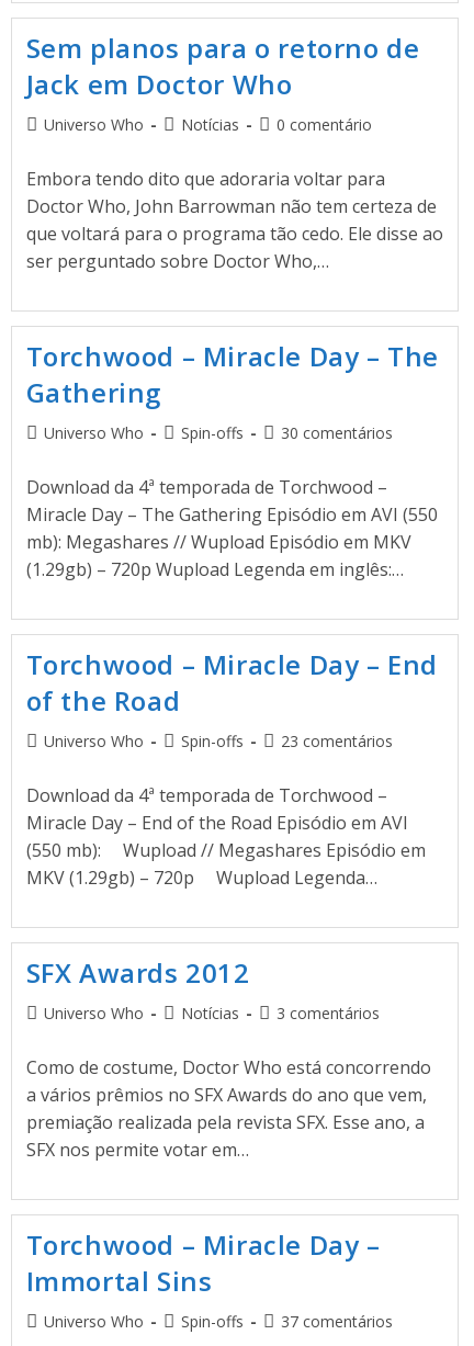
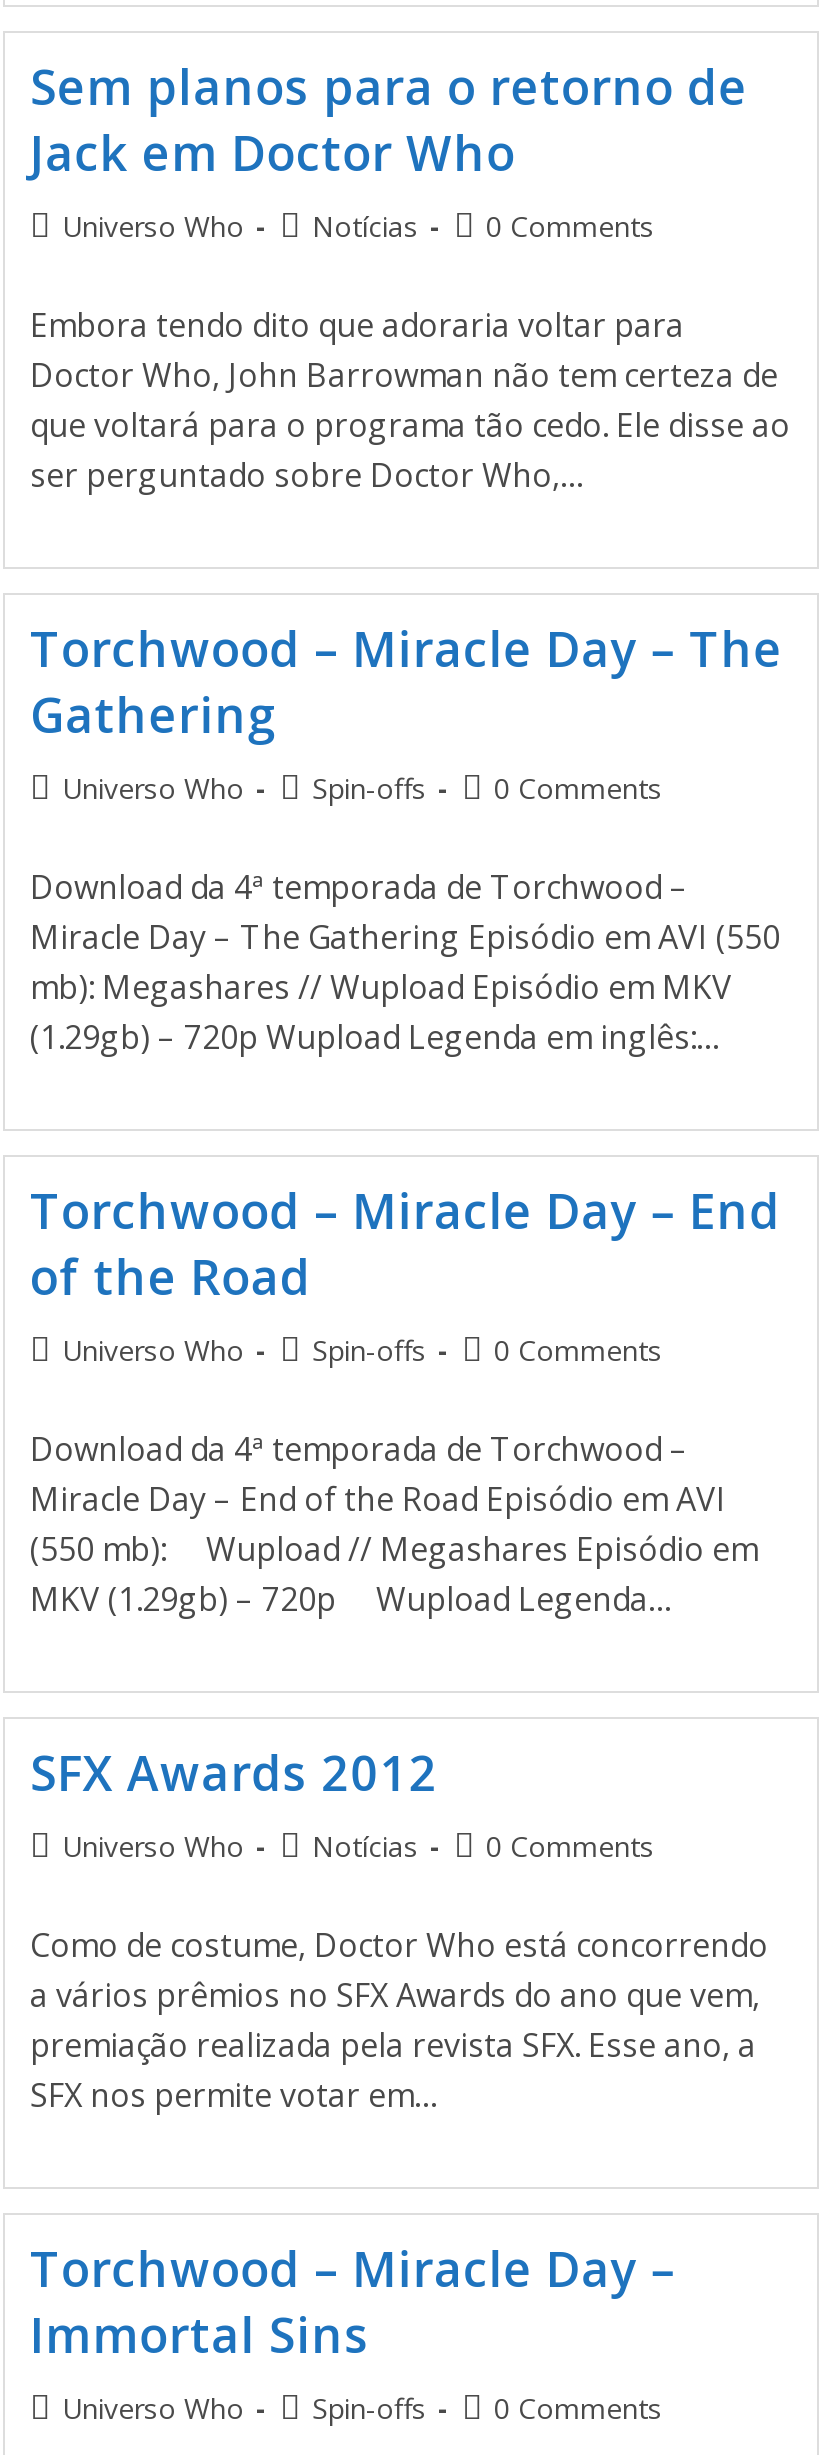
[43,114,371,135] Universo Who Notícias 0 comentário -> [62,207,654,245] Universo Who Notícias 0 Comments
[43,422,392,443] Universo Who Spin-offs 30 comentários -> [62,769,662,807] Universo Who Spin-offs 0 Comments
[43,730,392,751] Universo Who Spin-offs 23 comentários -> [62,1331,662,1369] Universo Who Spin-offs 0 Comments
[43,1003,379,1023] Universo Who Notícias 3 comentários -> [62,1827,654,1865] Universo Who Notícias 0 Comments
[43,1311,392,1332] Universo Who Spin-offs 37 comentários -> [62,2389,662,2427] Universo Who Spin-offs 0 Comments

